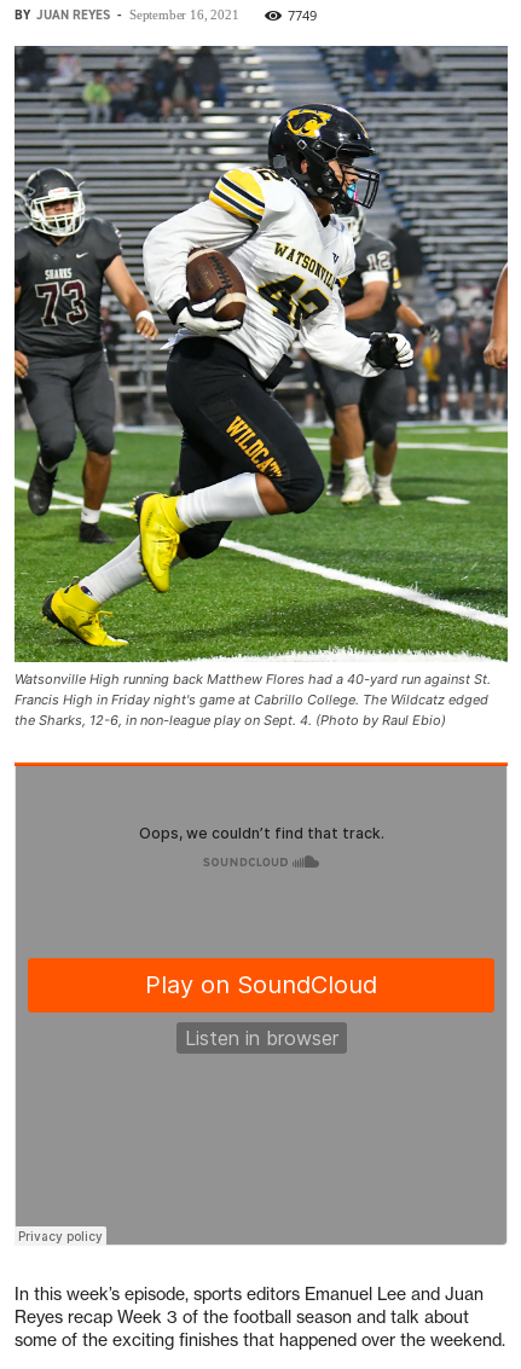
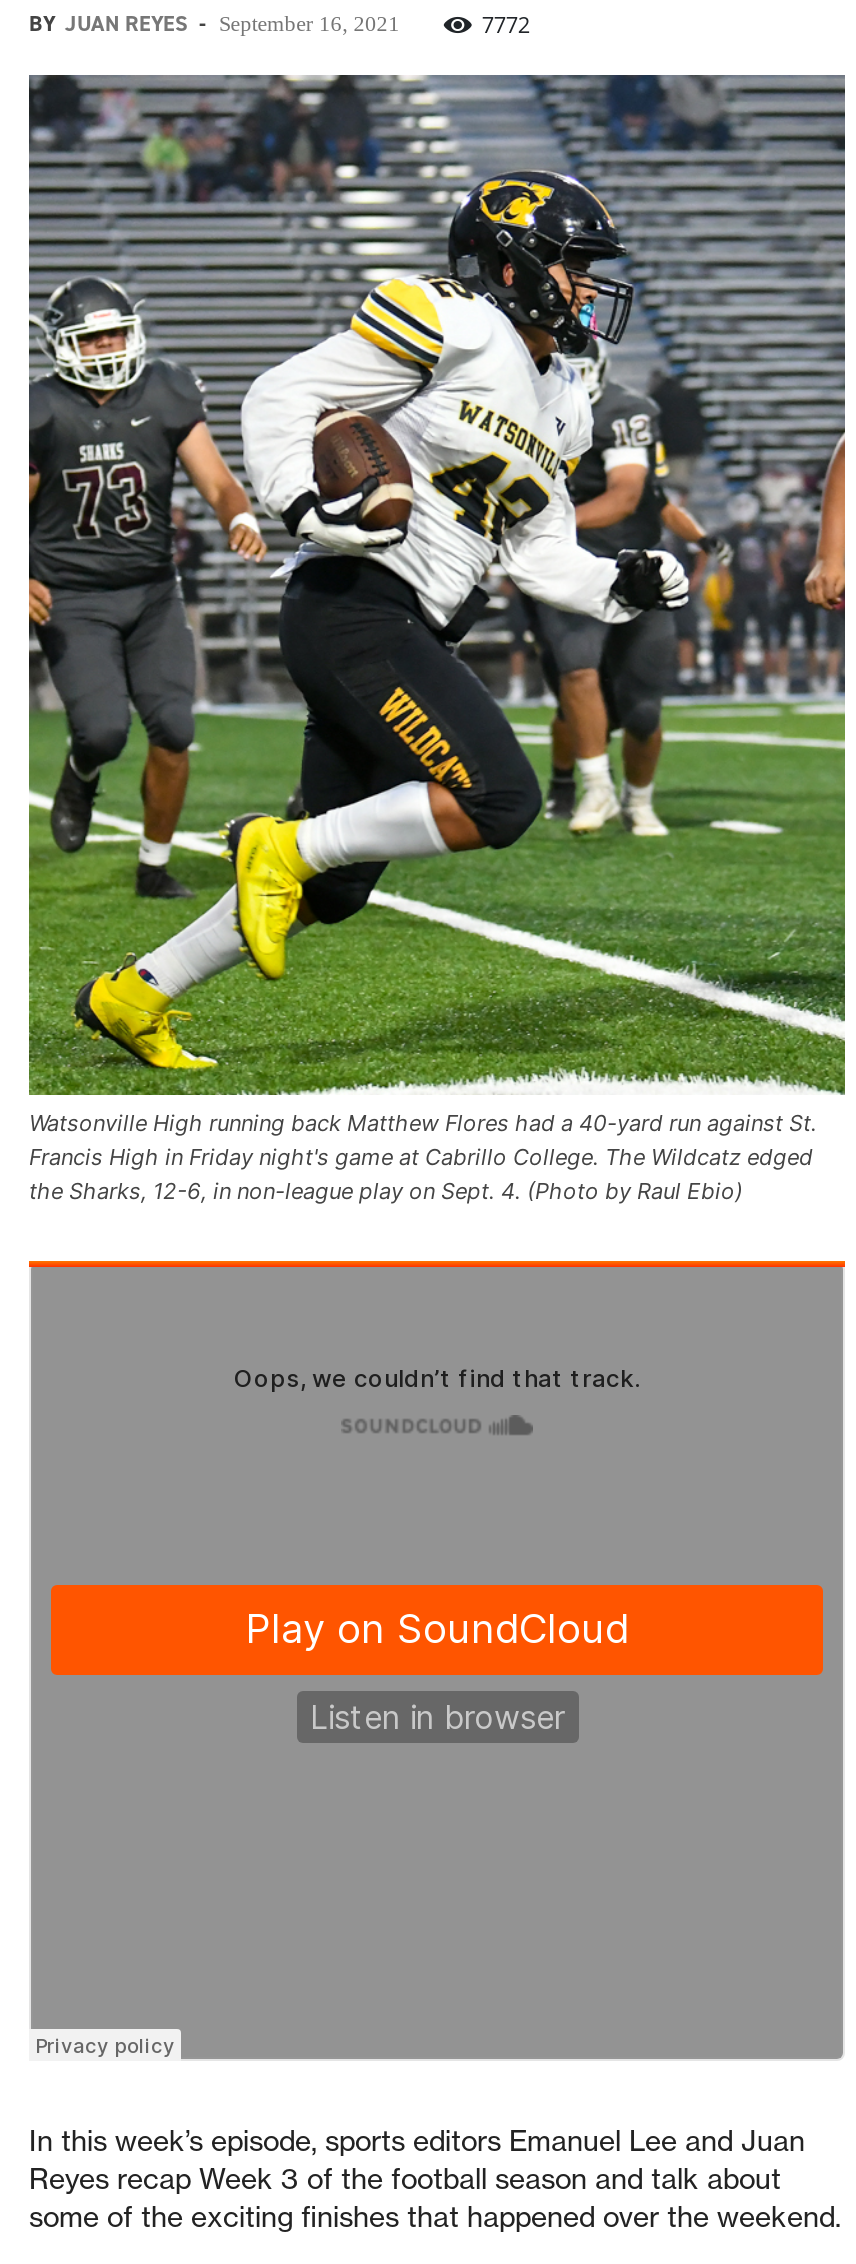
[288,6,317,24] 7749 -> [482,9,530,39] 7772

